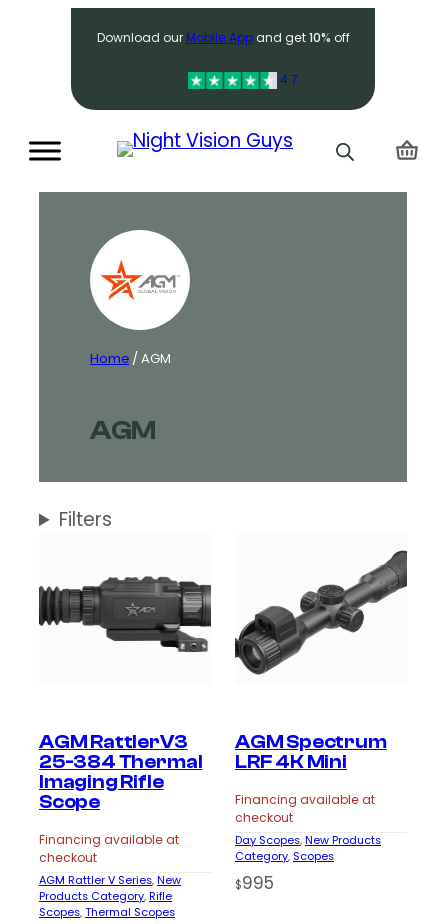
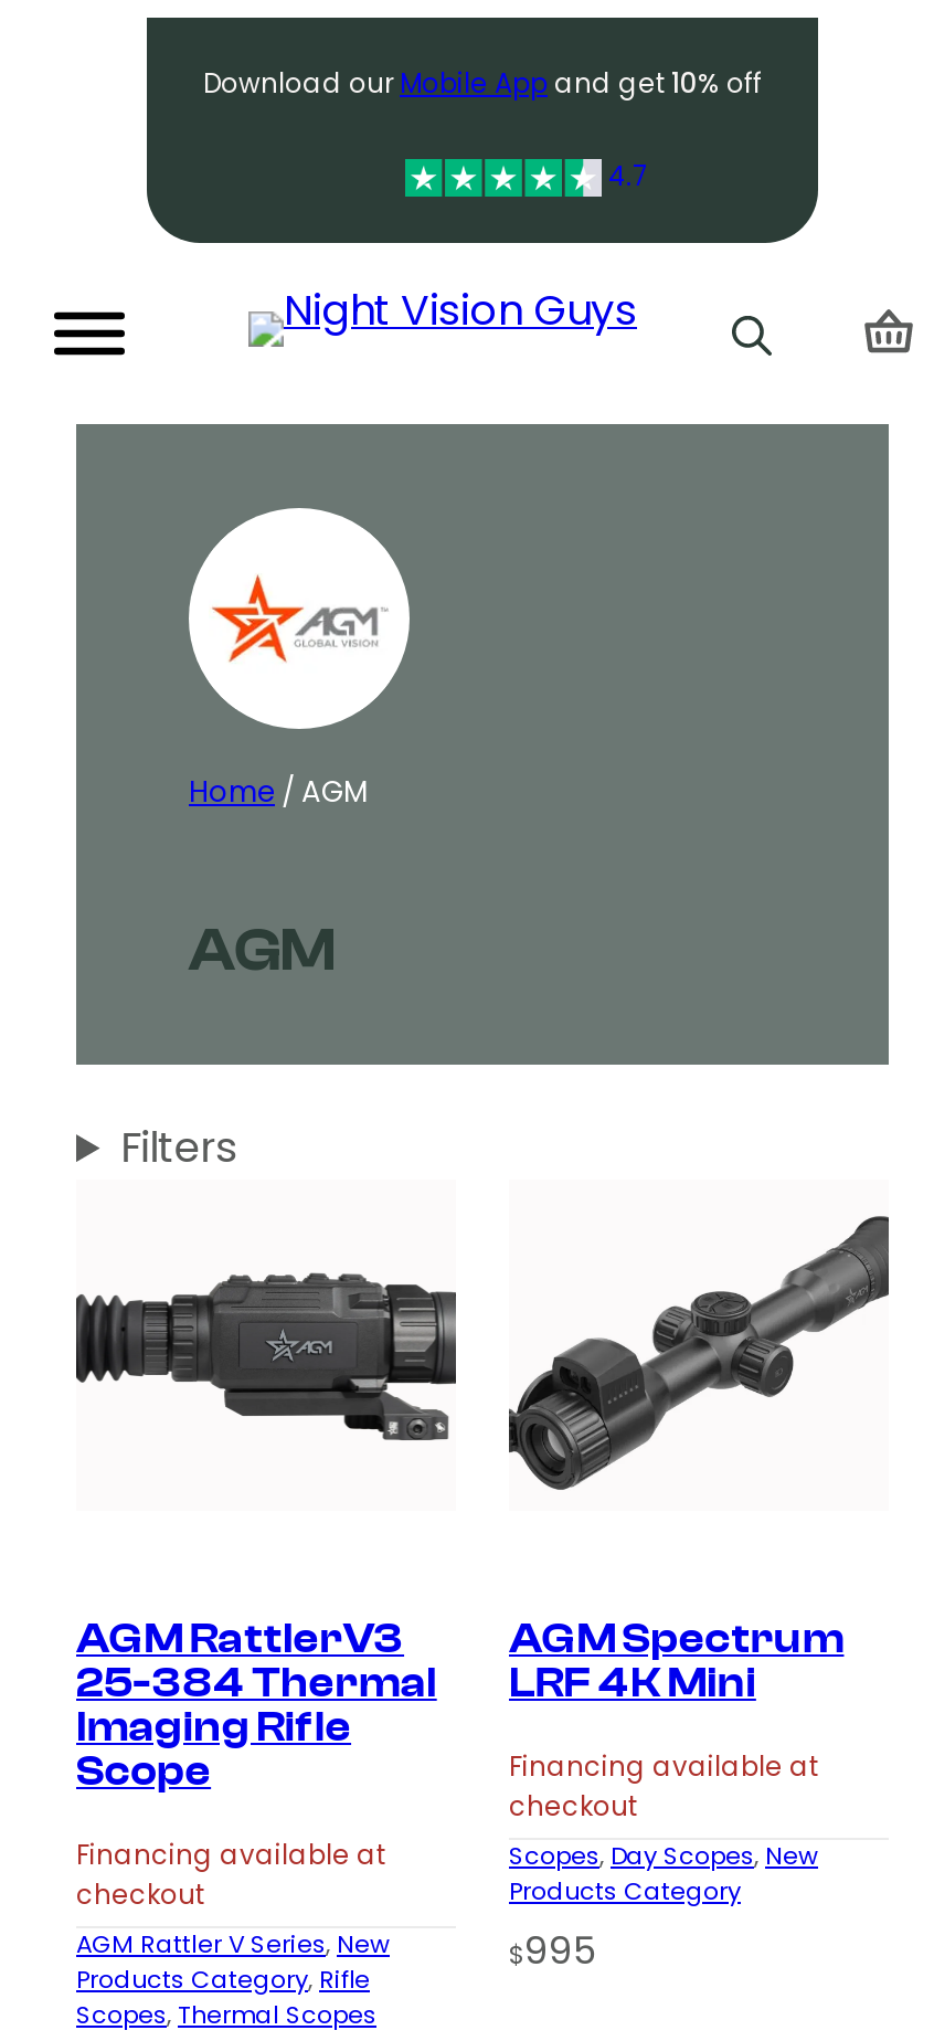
[235,833,381,864] Day Scopes, New Products | Category, Scopes -> [509,1840,818,1909] Scopes, Day Scopes, New | Products Category

